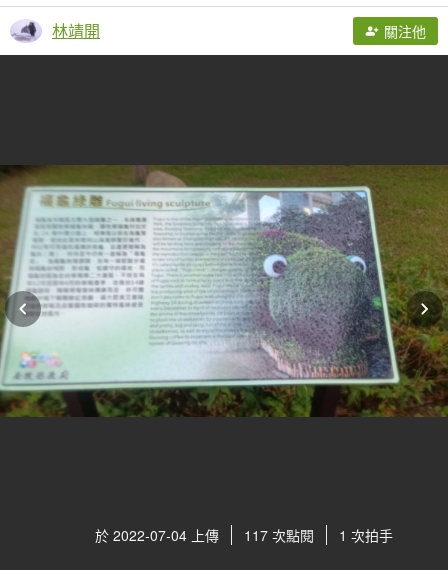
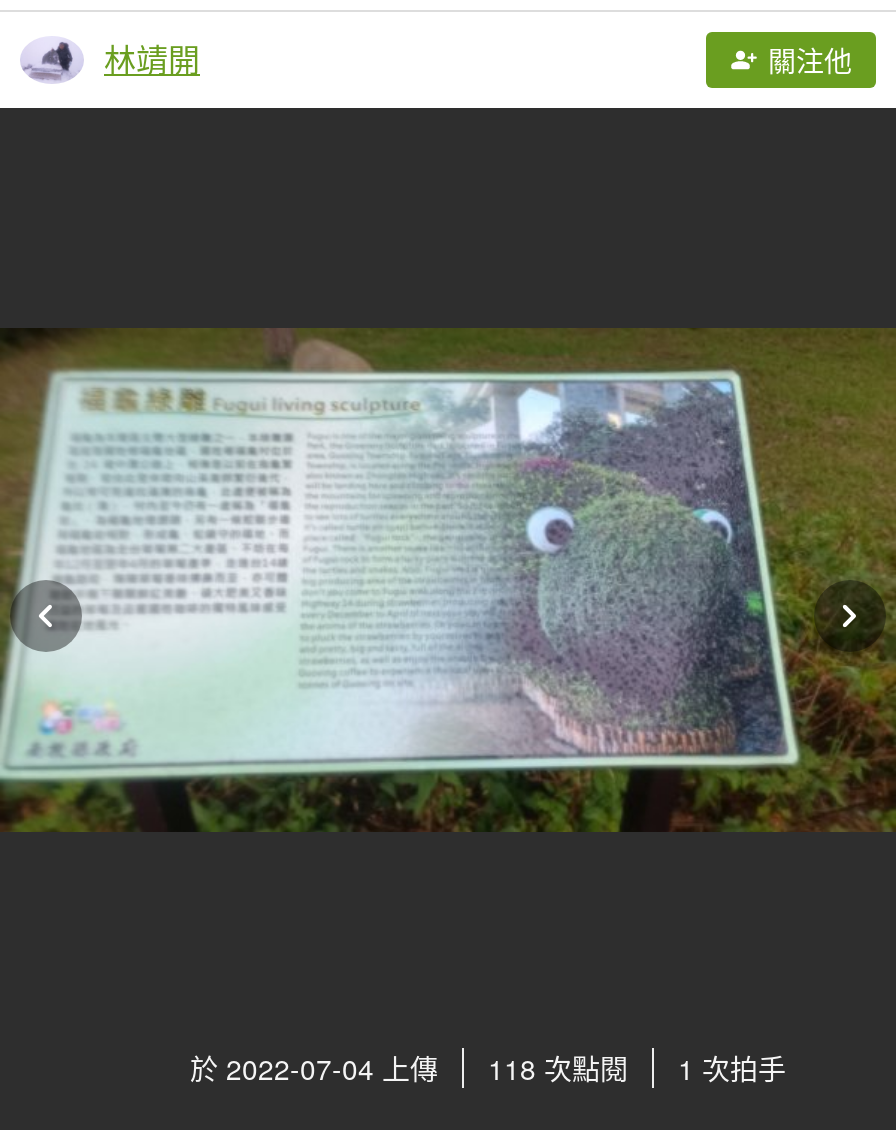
[95,525,393,545] 於 2022-07-04 上傳 117 次點閱 1 次拍手 -> [190,1048,786,1088] 於 2022-07-04 上傳 118 次點閱 1 次拍手

